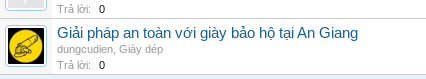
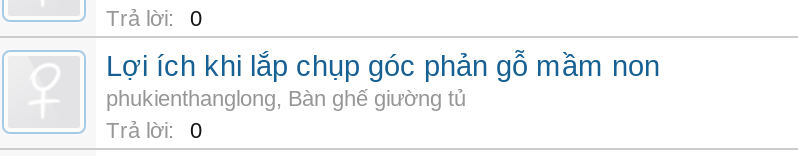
[7,27,45,65] [image] -> none
[57,25,358,55] Giải pháp an toàn với giày bảo hộ tại An Giang | dungcudien, Giày dép -> [106,50,660,110] Lợi ích khi lắp chụp góc phản gỗ mầm non | phukienthanglong, Bàn ghế giường tủ

